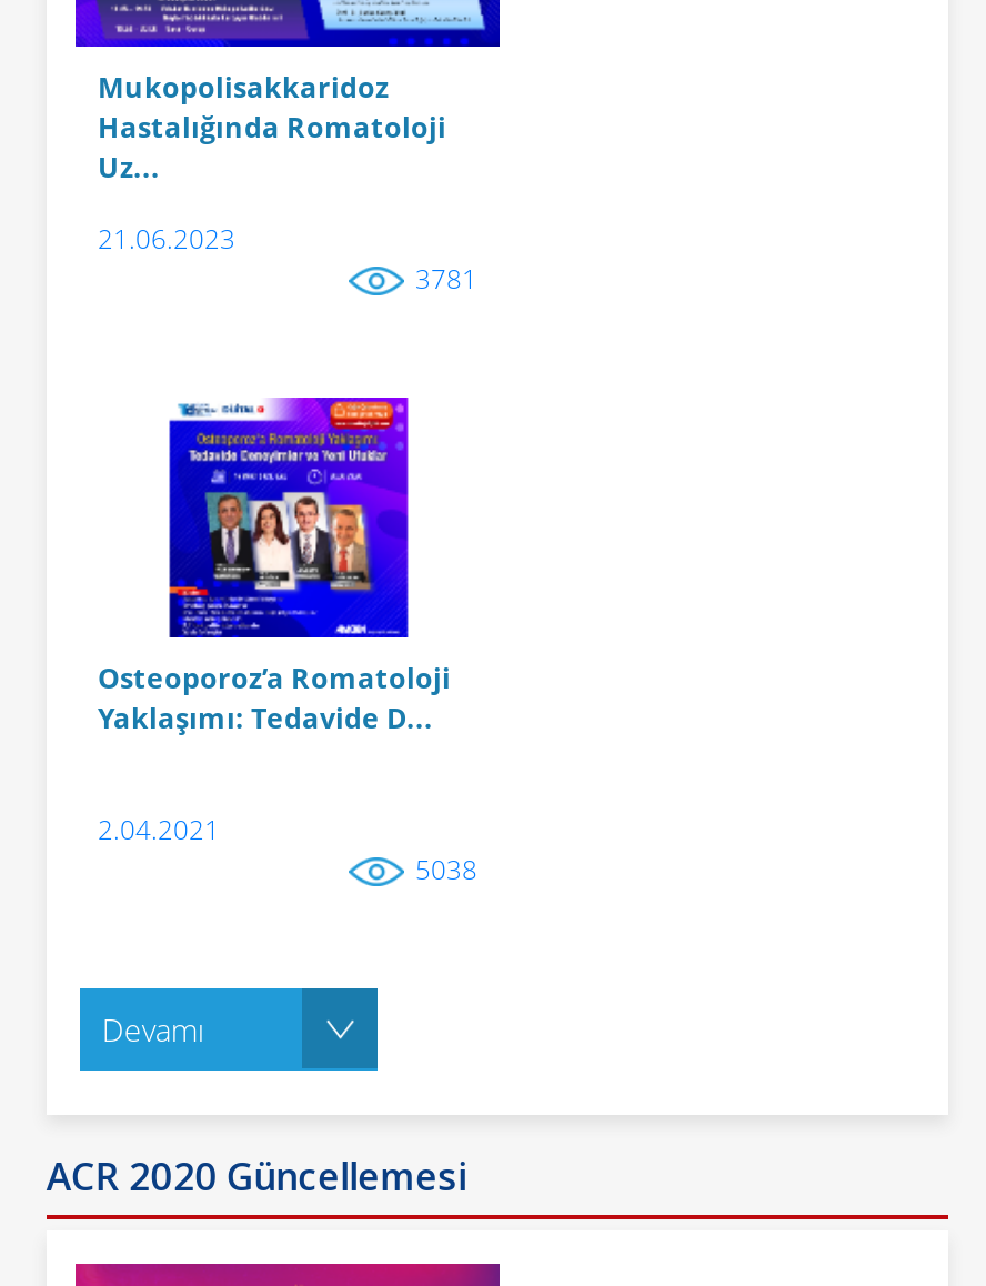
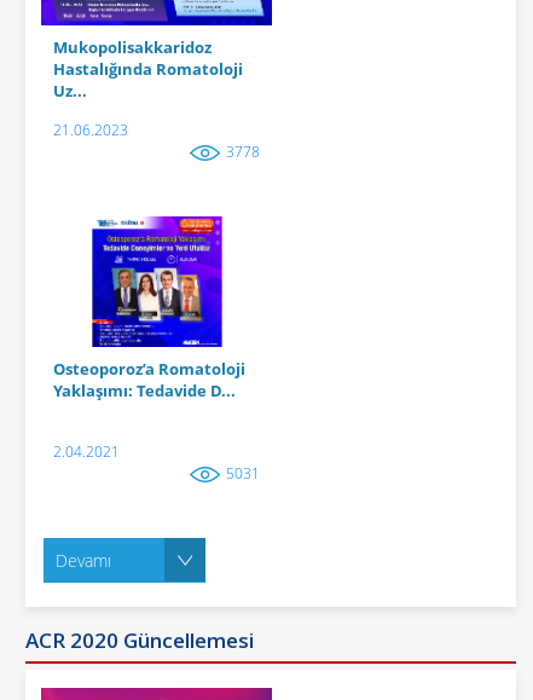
[415,259,477,297] 3781 -> [226,141,260,162] 3778
[415,850,477,888] 5038 -> [226,463,260,483] 5031

